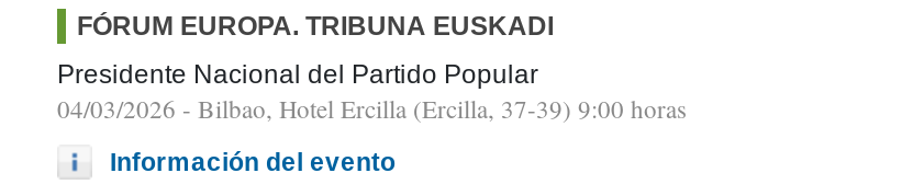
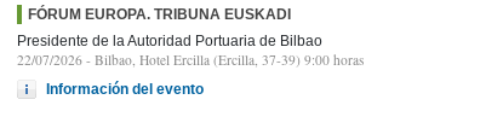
[57,60,686,125] Presidente Nacional del Partido Popular | 04/03/2026 - Bilbao, Hotel Ercilla (Ercilla, 37-39) 9:00 horas -> [17,33,364,69] Presidente de la Autoridad Portuaria de Bilbao | 22/07/2026 - Bilbao, Hotel Ercilla (Ercilla, 37-39) 9:00 horas

